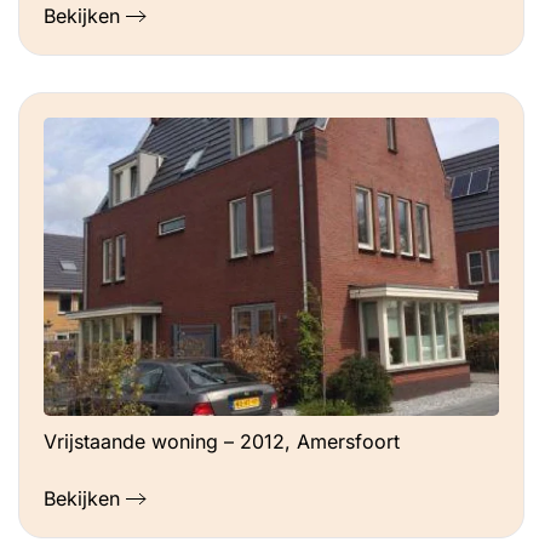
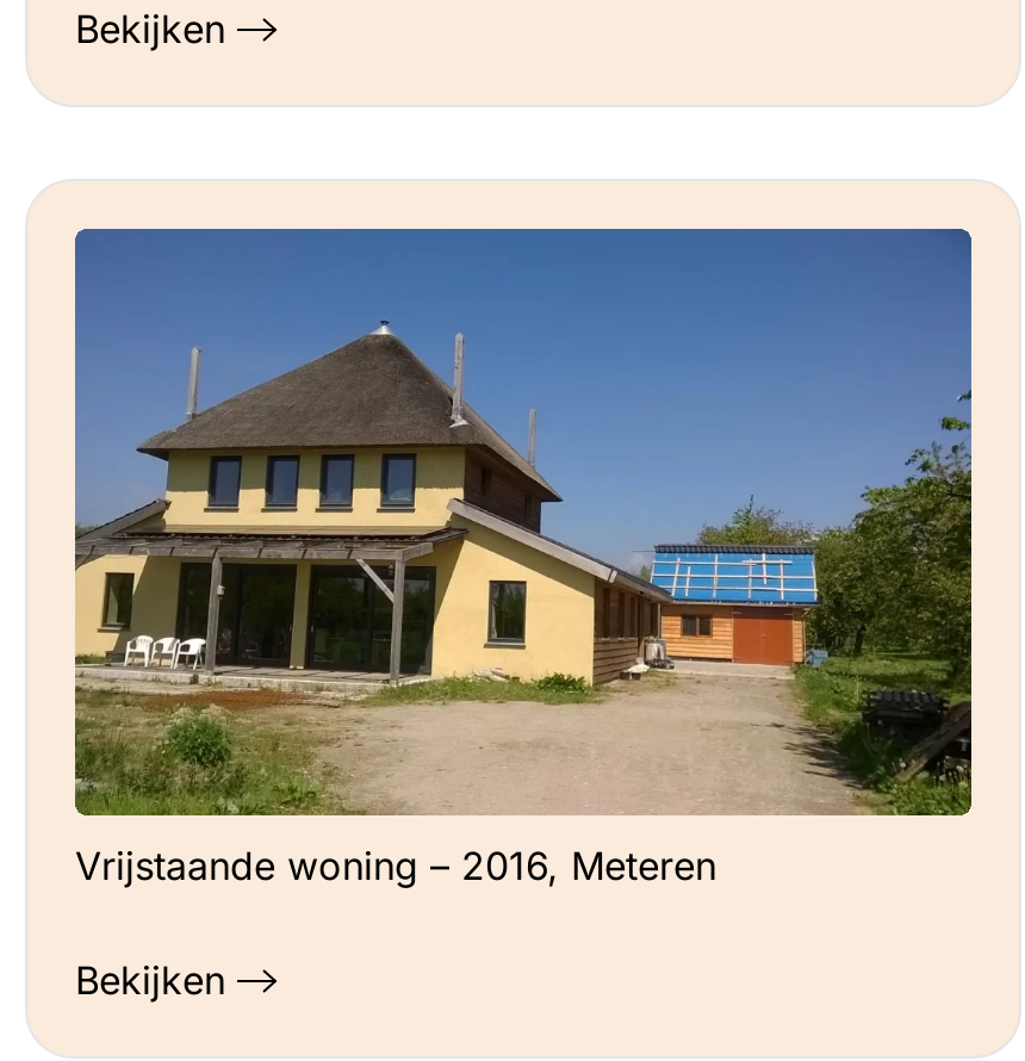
[42,116,500,454] [image] | Vrijstaande woning – 2012, Amersfoort -> [75,227,974,890] [image] | Vrijstaande woning – 2016, Meteren

